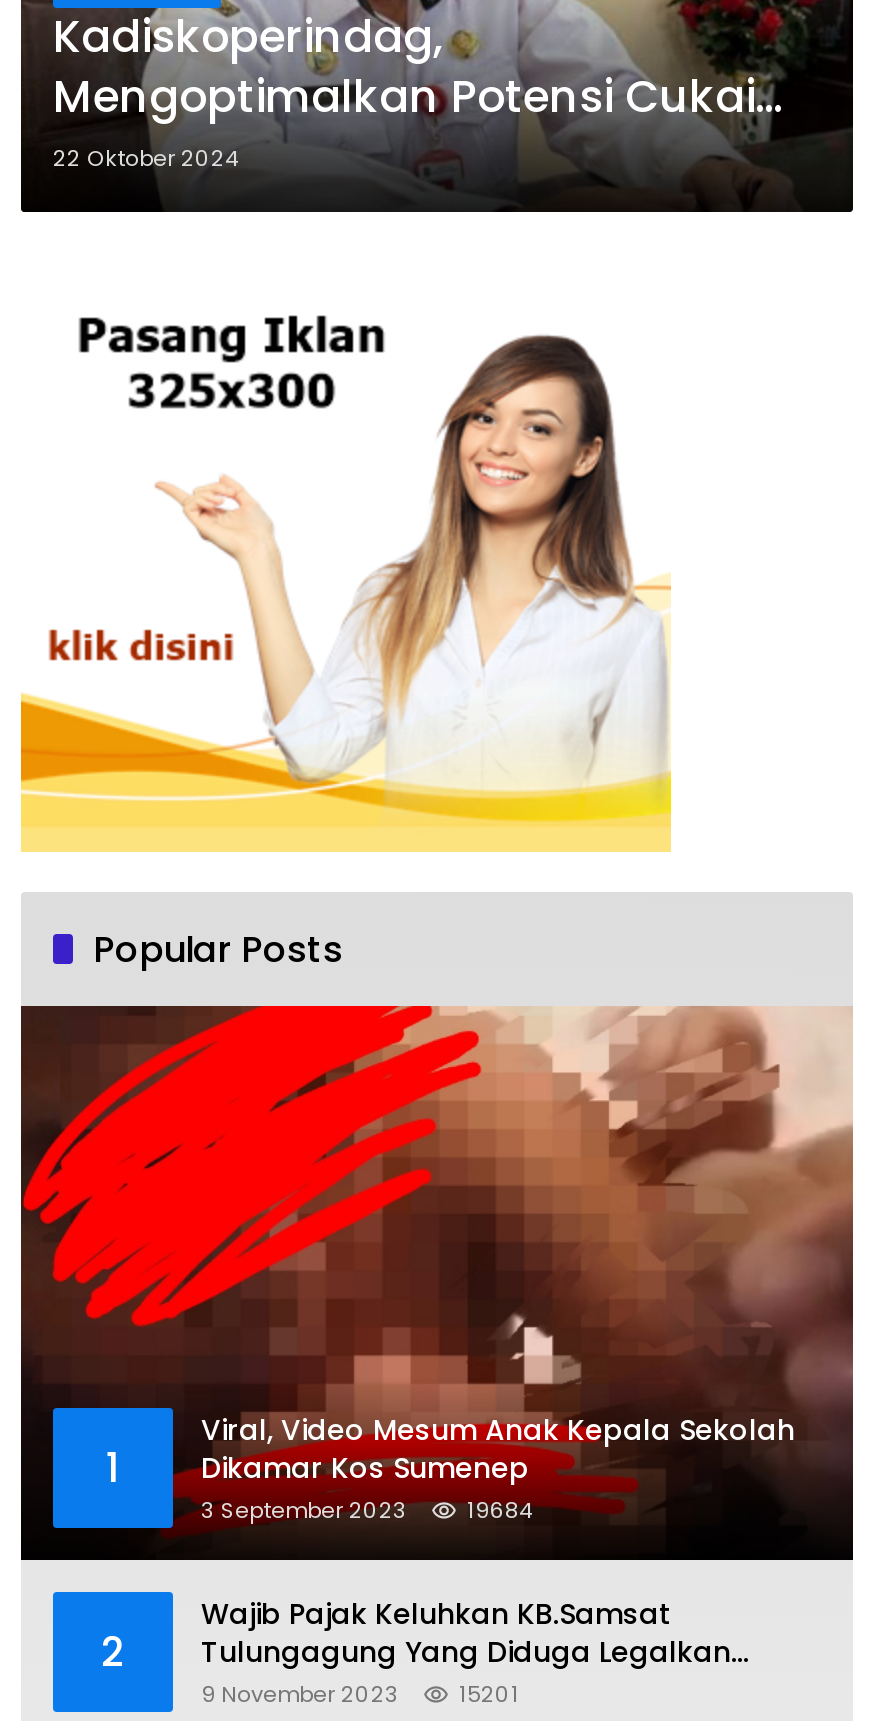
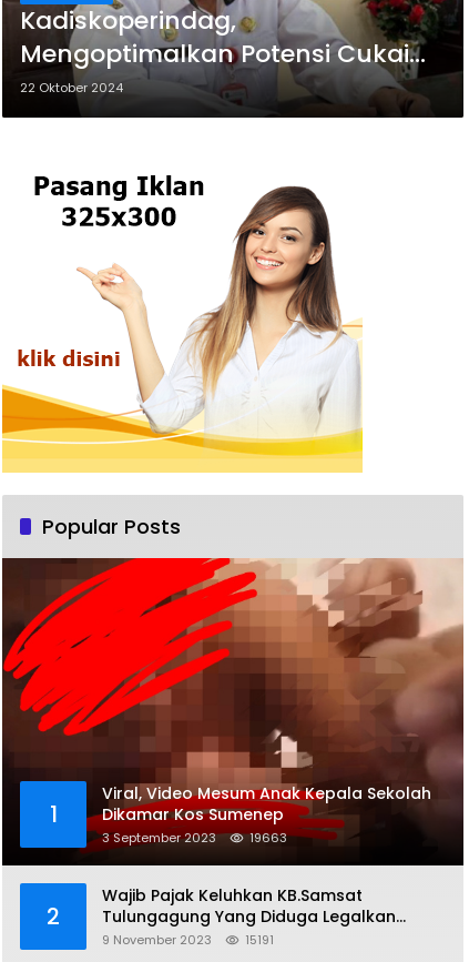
[201,1494,533,1526] 3 September 2023 19684 -> [102,829,287,847] 3 September 2023 19663
[459,1678,519,1710] 15201 -> [245,931,274,949] 15191

